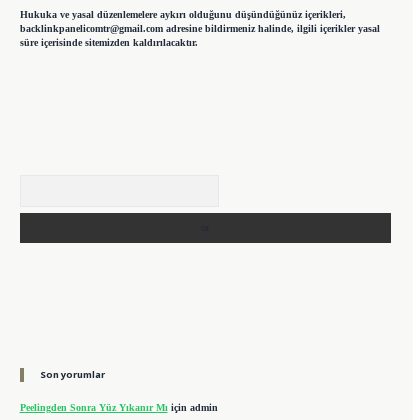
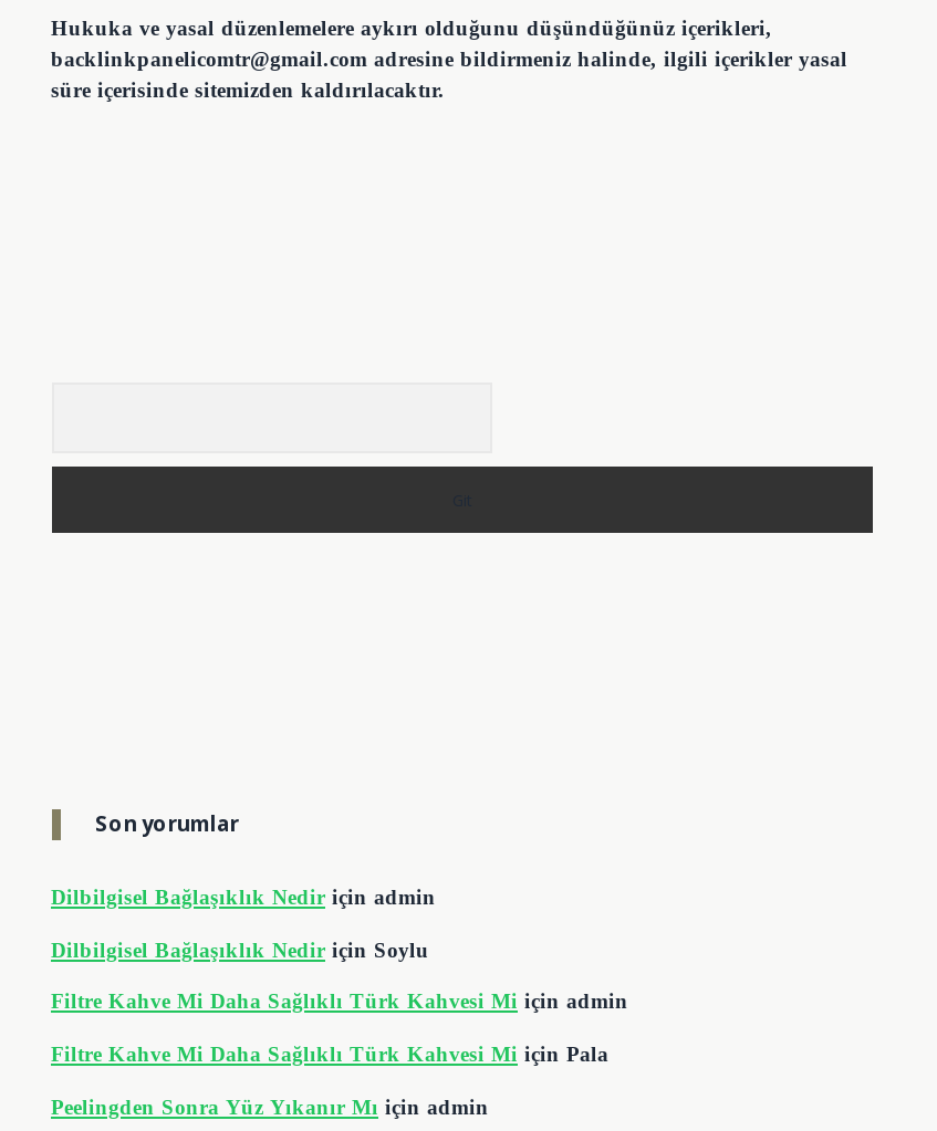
none -> [51,885,628,1066] Dilbilgisel Bağlaşıklık Nedir için admin | Dilbilgisel Bağlaşıklık Nedir için Soylu | Filtre Kahve Mi Daha Sağlıklı Türk Kahvesi Mi için admin | Filtre Kahve Mi Daha Sağlıklı Türk Kahvesi Mi için Pala

